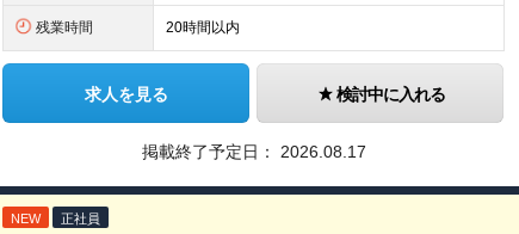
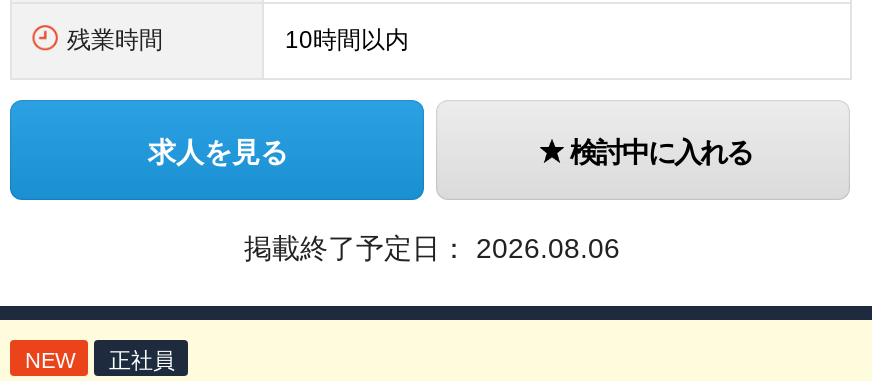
[166,19,240,36] 20時間以内 -> [285,26,409,54] 10時間以内
[142,142,366,161] 掲載終了予定日：2026.08.17 -> [244,232,620,264] 掲載終了予定日：2026.08.06

